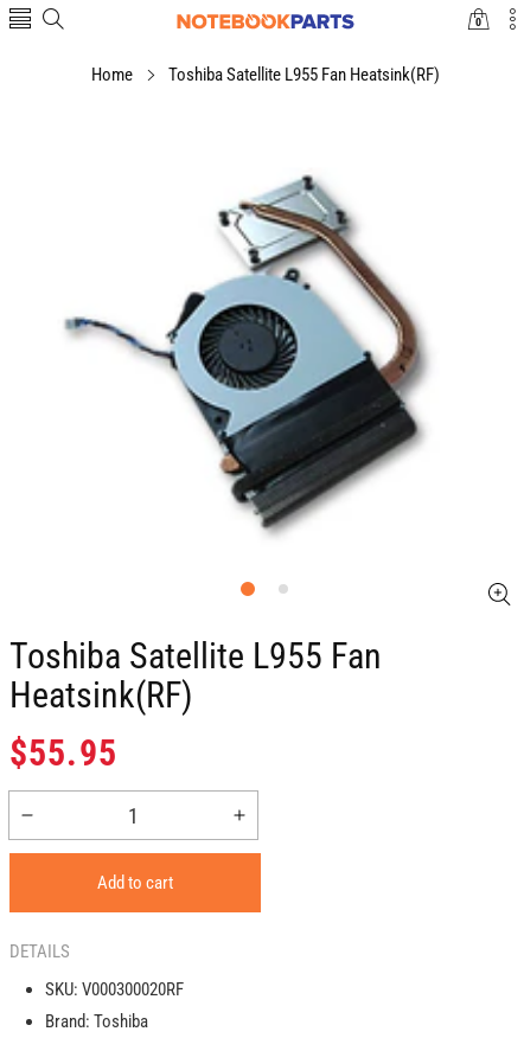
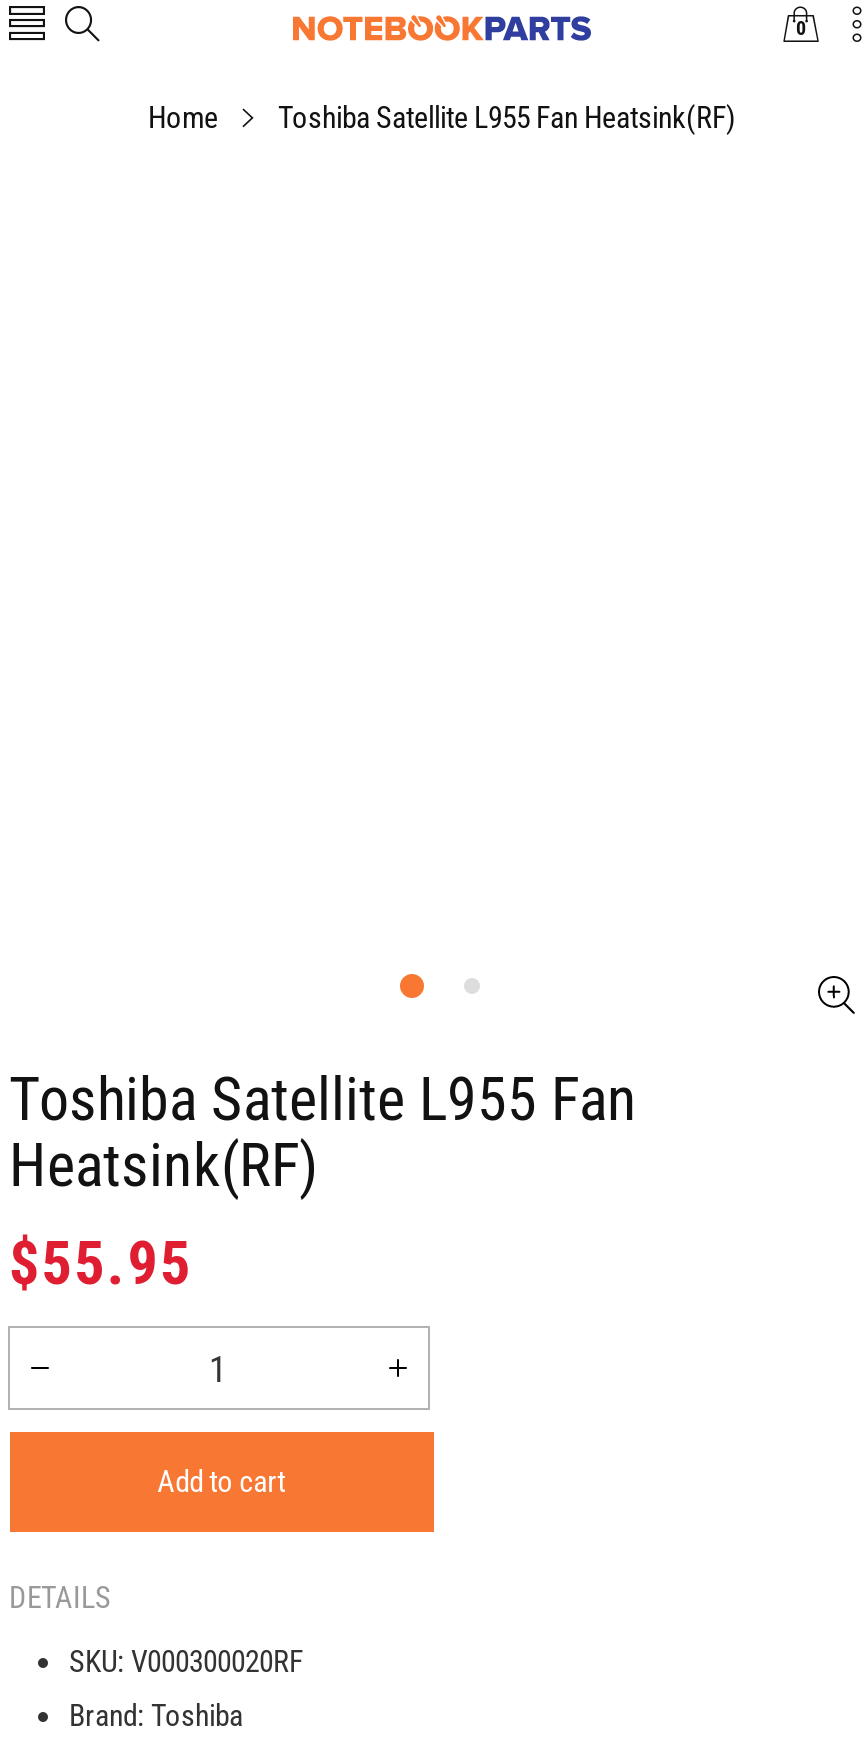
[64,174,429,536] [image] -> none

